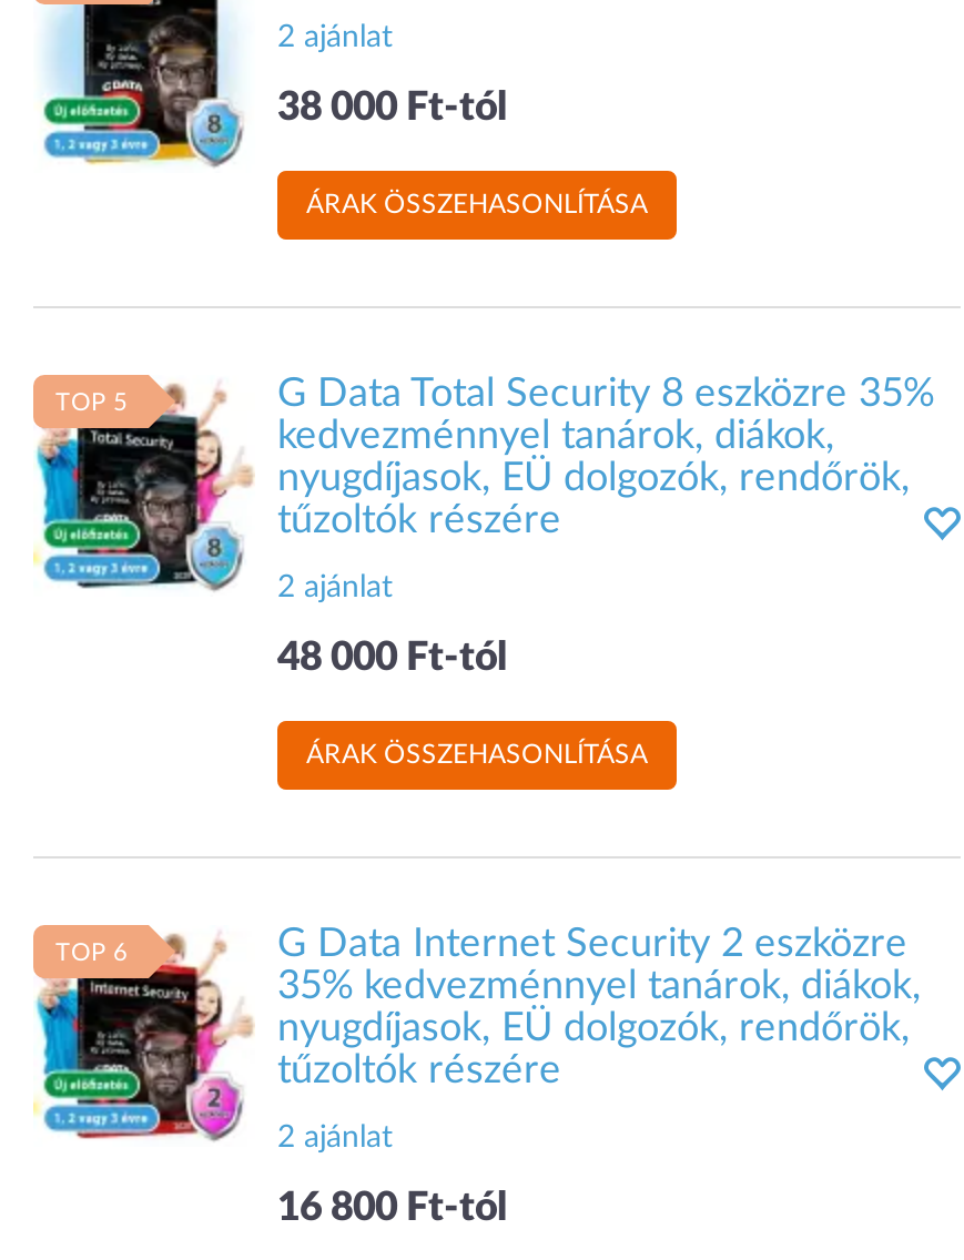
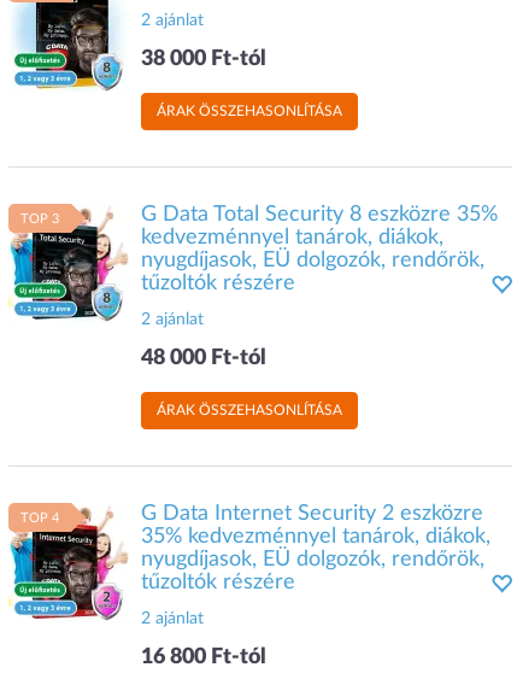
[55,390,126,415] TOP 5 -> [20,212,59,226] TOP 3
[55,941,126,965] TOP 6 -> [20,511,59,525] TOP 4

